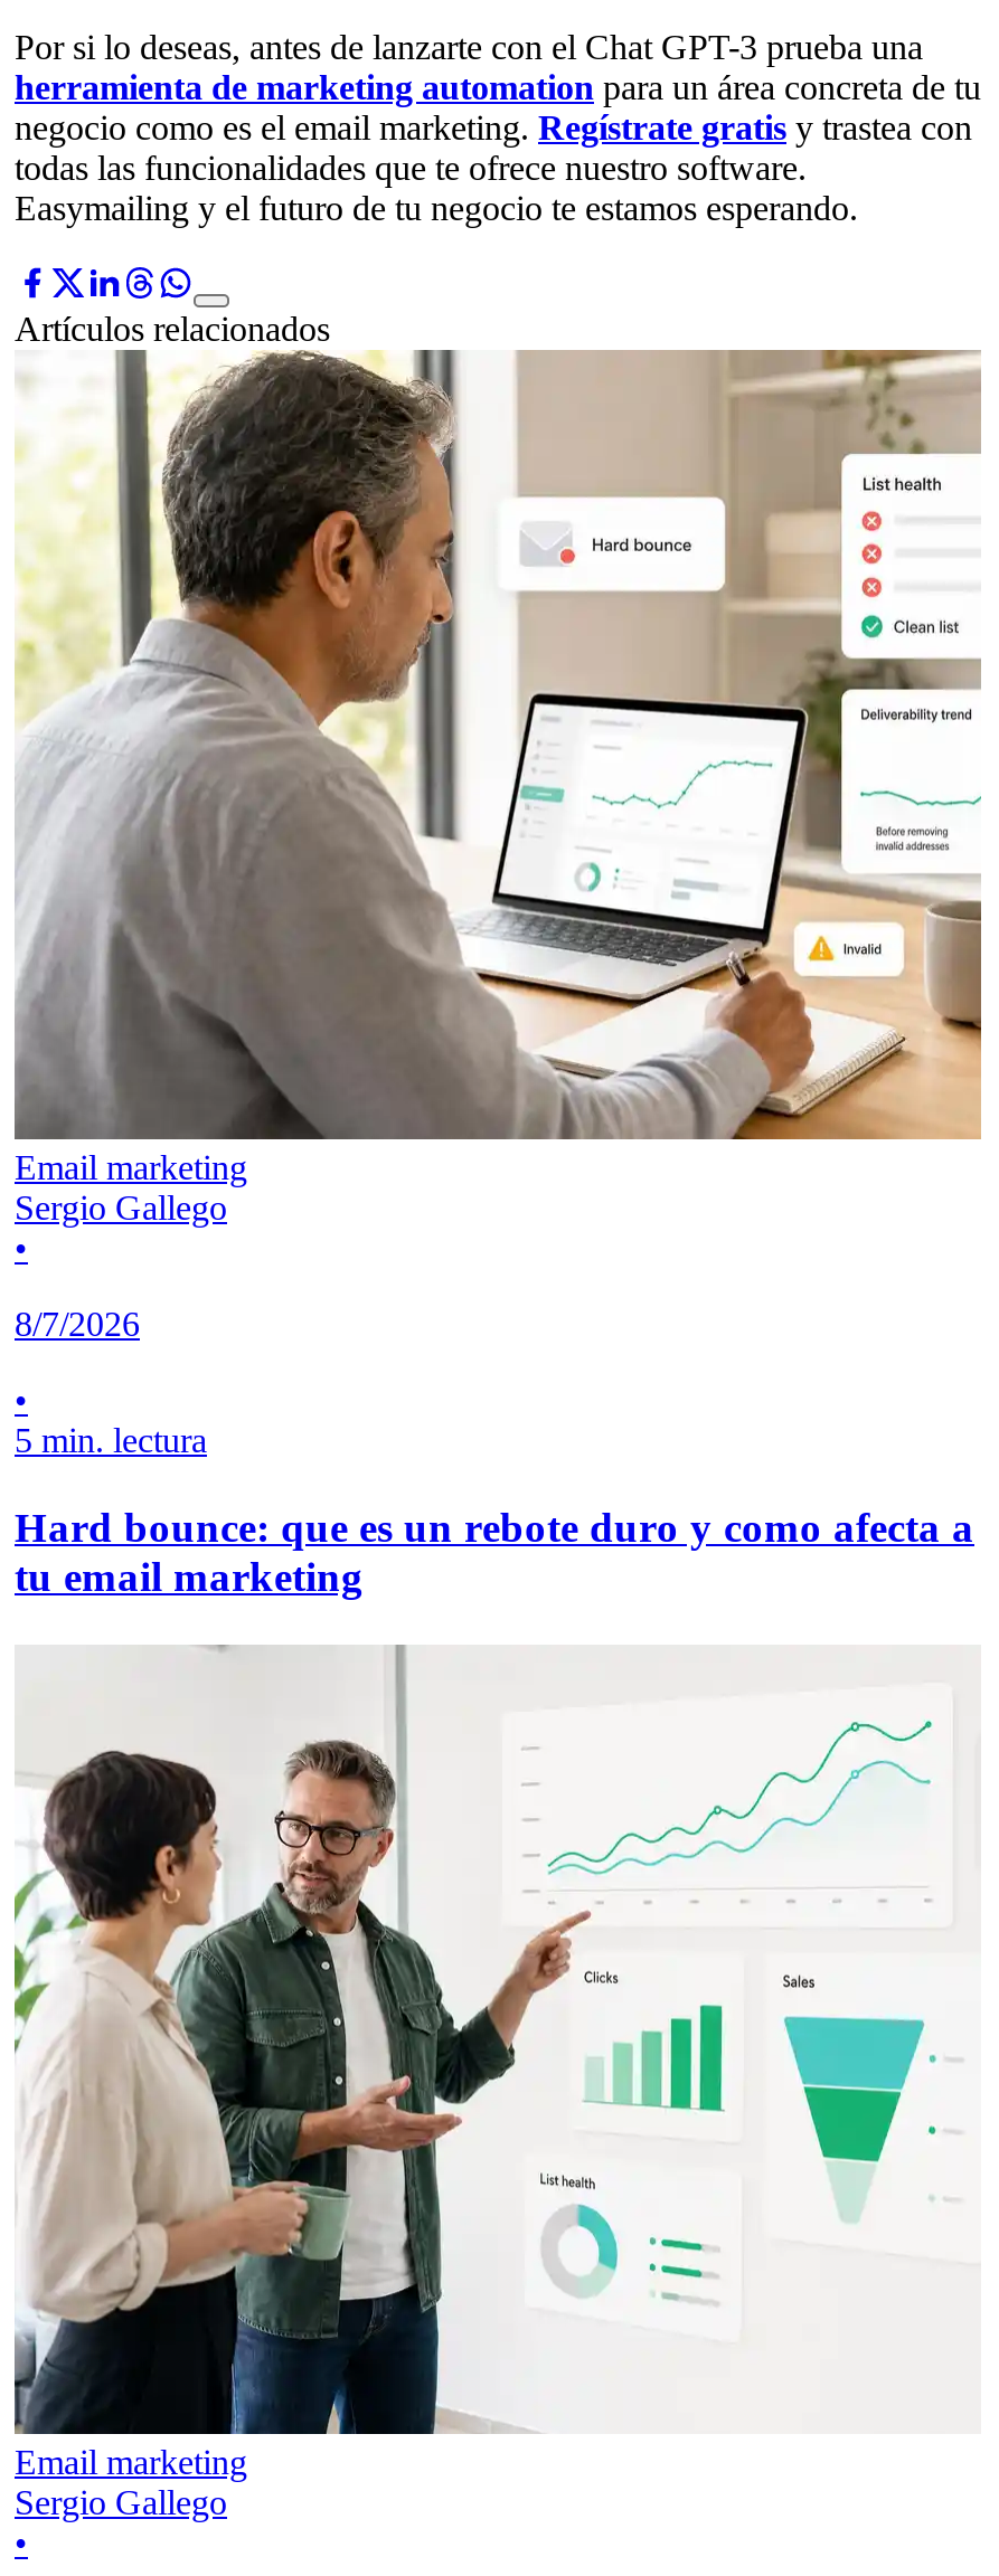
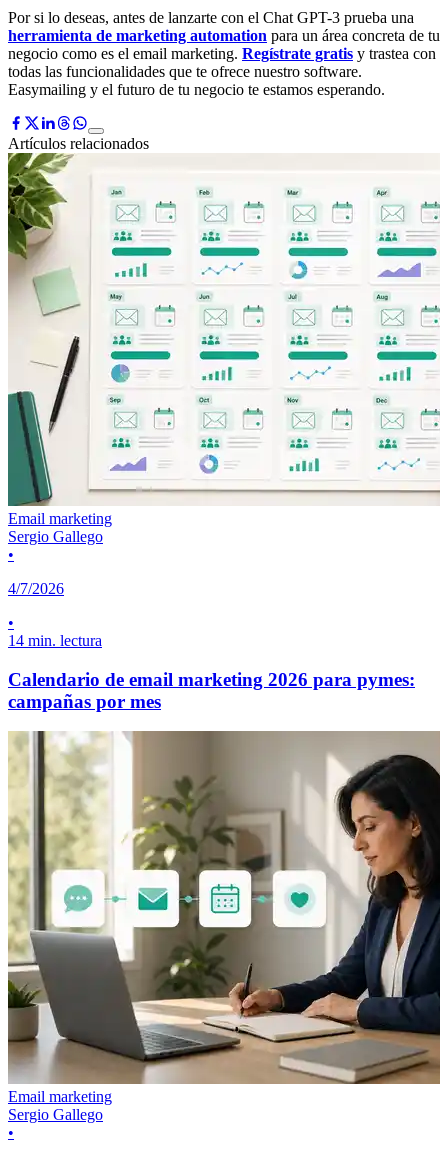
[15,348,983,1142] [image] -> [7,153,441,506] [image]
[15,1306,140,1344] 8/7/2026 -> [8,580,64,597] 4/7/2026
[15,1422,207,1460] 5 min. lectura -> [8,632,102,649] 14 min. lectura
[15,1504,974,1600] Hard bounce: que es un rebote duro y como afecta a | tu email marketing -> [8,669,415,712] Calendario de email marketing 2026 para pymes: | campañas por mes
[15,1645,981,2436] [image] -> [7,730,441,1085] [image]

